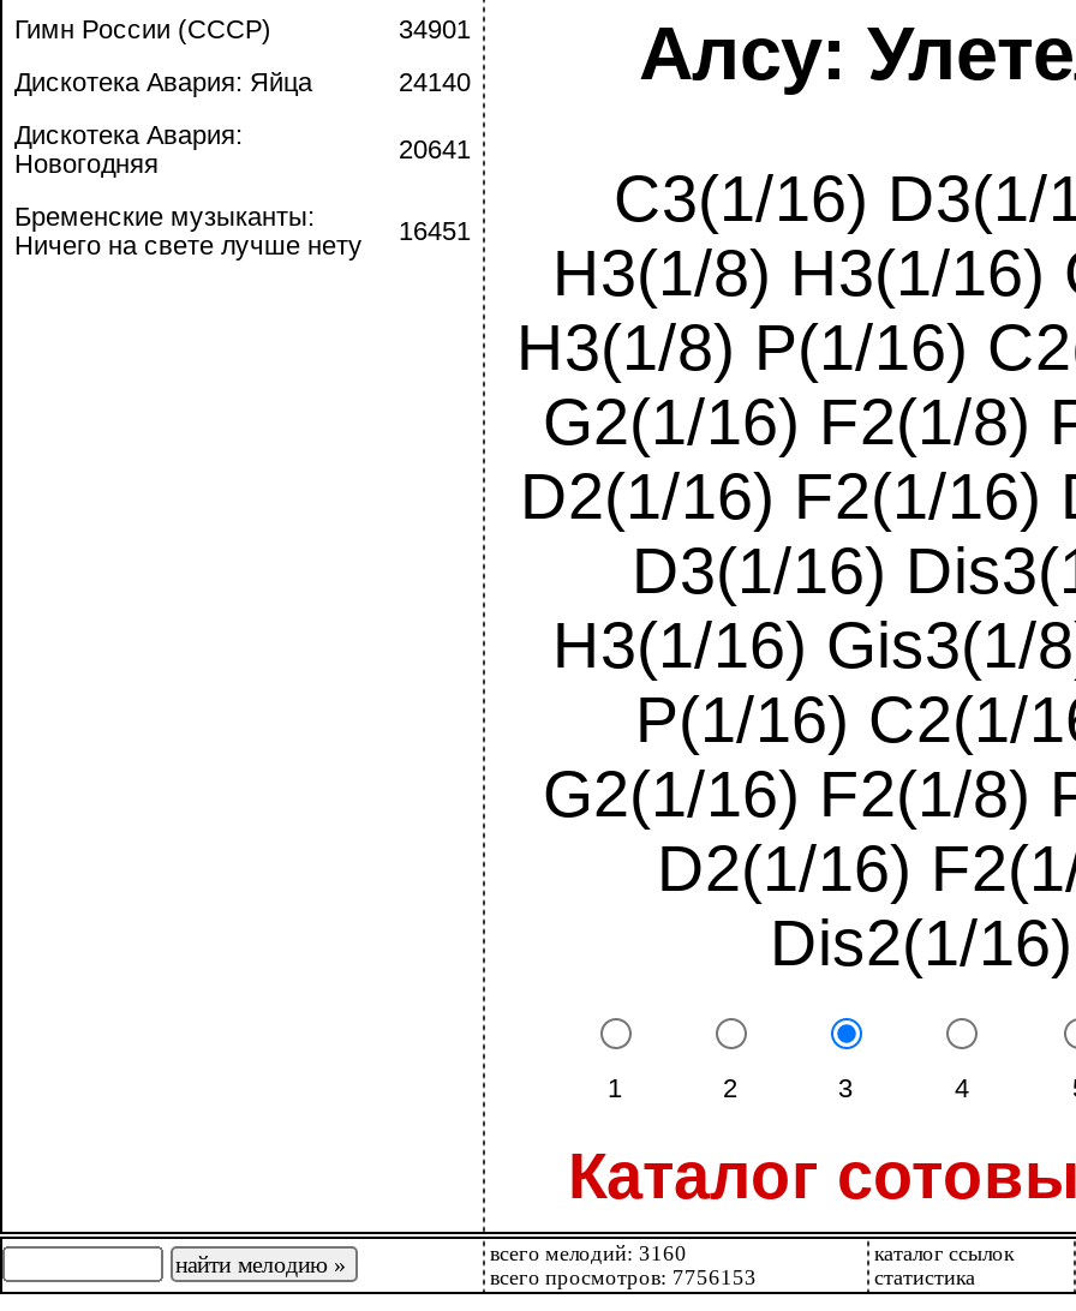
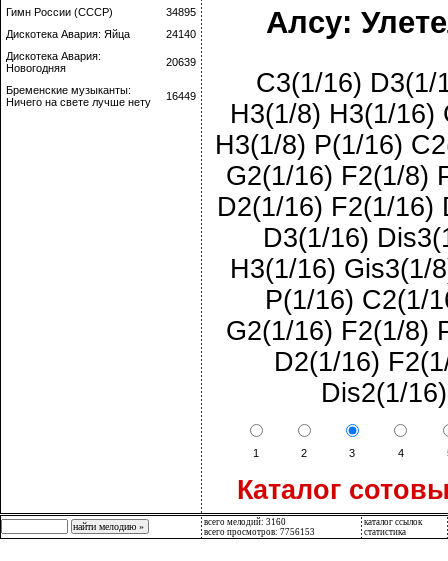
[399,14,471,43] 34901 -> [166,6,196,18] 34895
[399,134,471,163] 20641 -> [166,56,196,68] 20639
[14,216,471,259] Ничего на свете лучше нету 16451 -> [6,90,196,108] Ничего на свете лучше нету 16449

